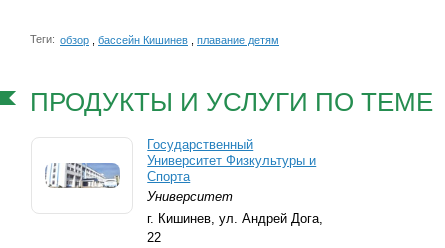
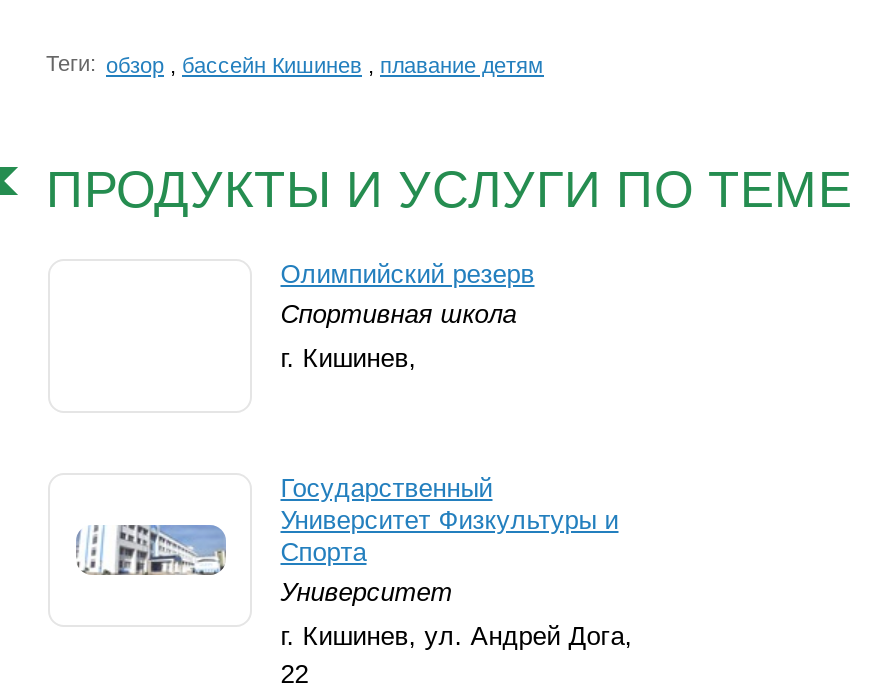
none -> [280,259,534,373] Олимпийский резерв | Спортивная школа | г. Кишинев,

